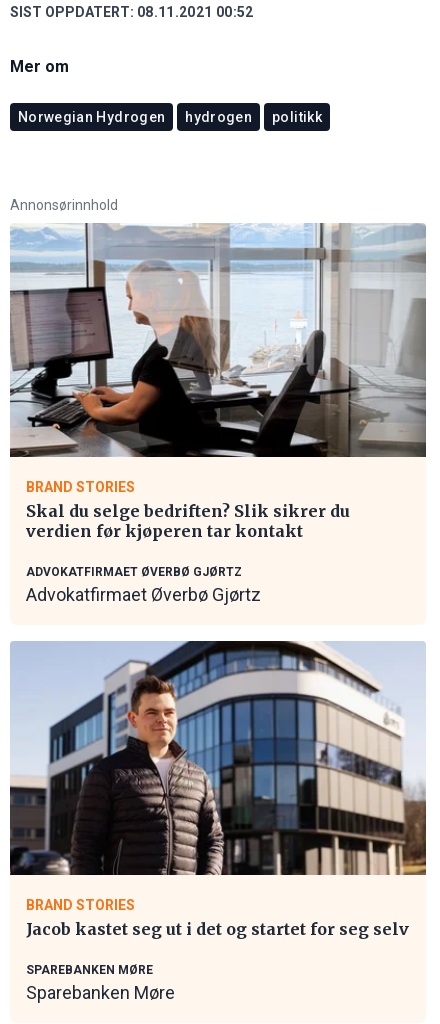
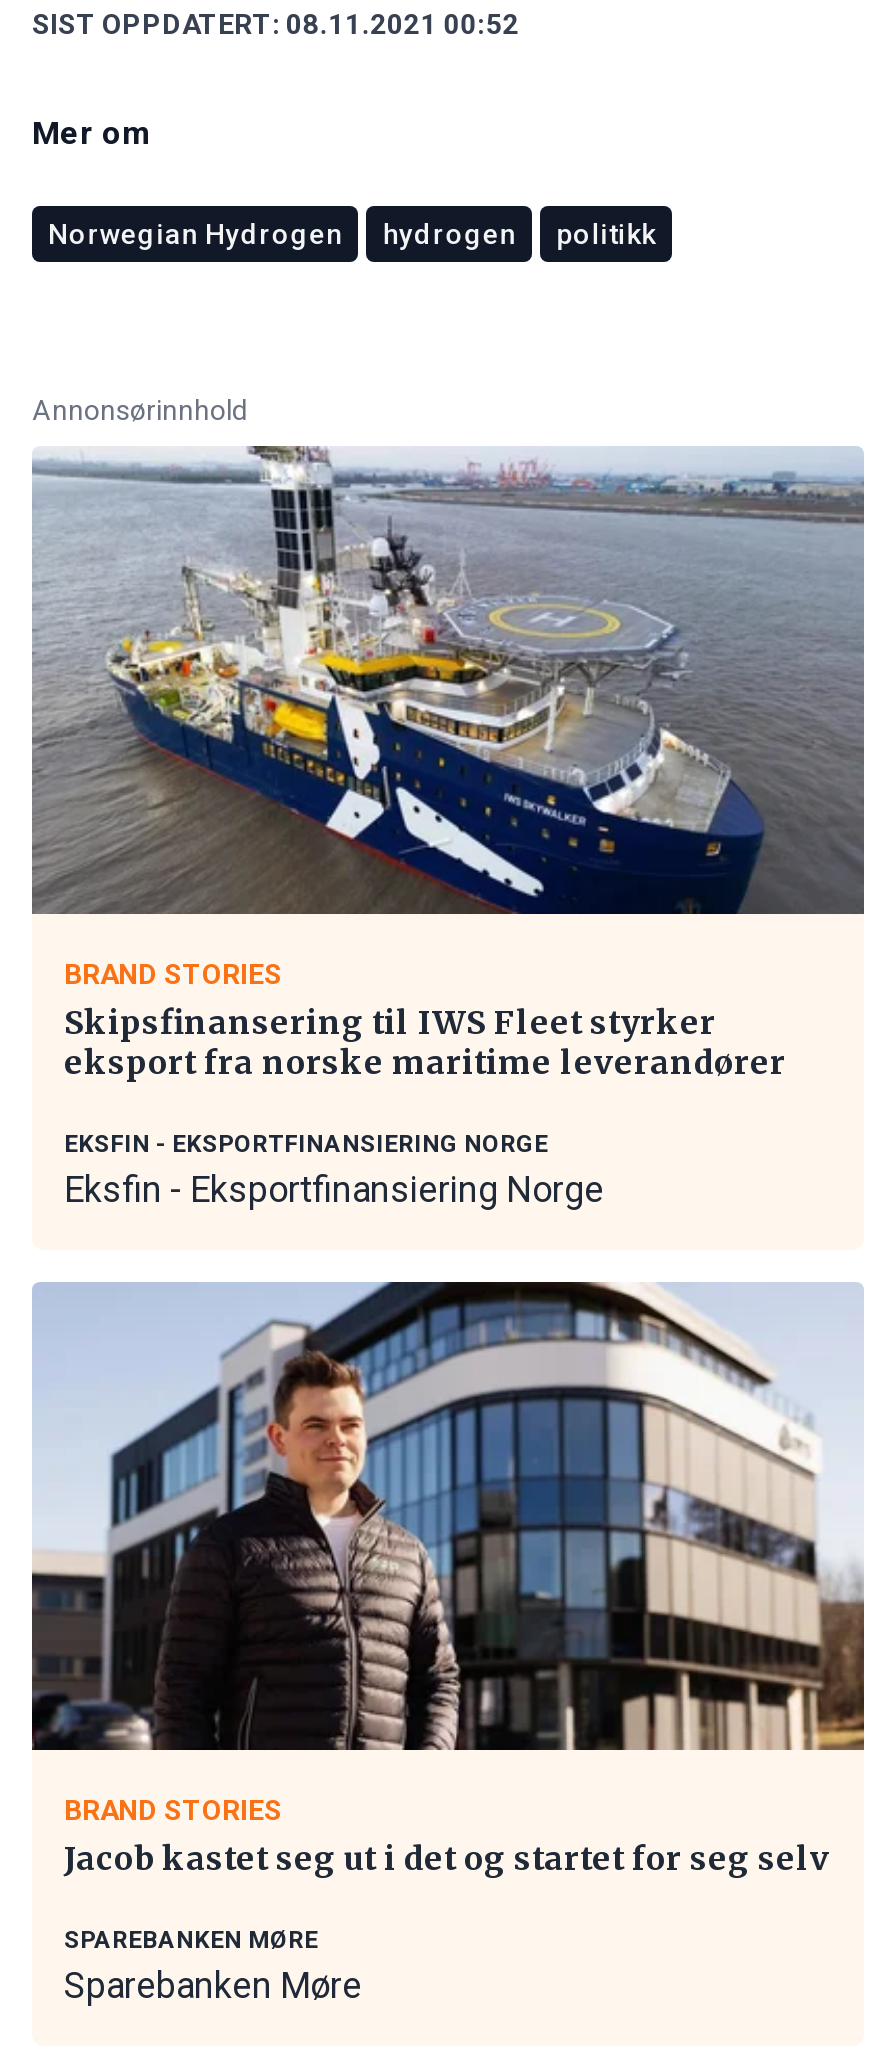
[11,223,425,457] [image] -> [32,444,864,916] [image]
[26,501,350,541] Skal du selge bedriften? Slik sikrer du | verdien før kjøperen tar kontakt -> [64,1002,786,1082] Skipsfinansering til IWS Fleet styrker | eksport fra norske maritime leverandører
[26,565,261,605] ADVOKATFIRMAET ØVERBØ GJØRTZ | Advokatfirmaet Øverbø Gjørtz -> [64,1130,604,1210] EKSFIN - EKSPORTFINANSIERING NORGE | Eksfin - Eksportfinansiering Norge

